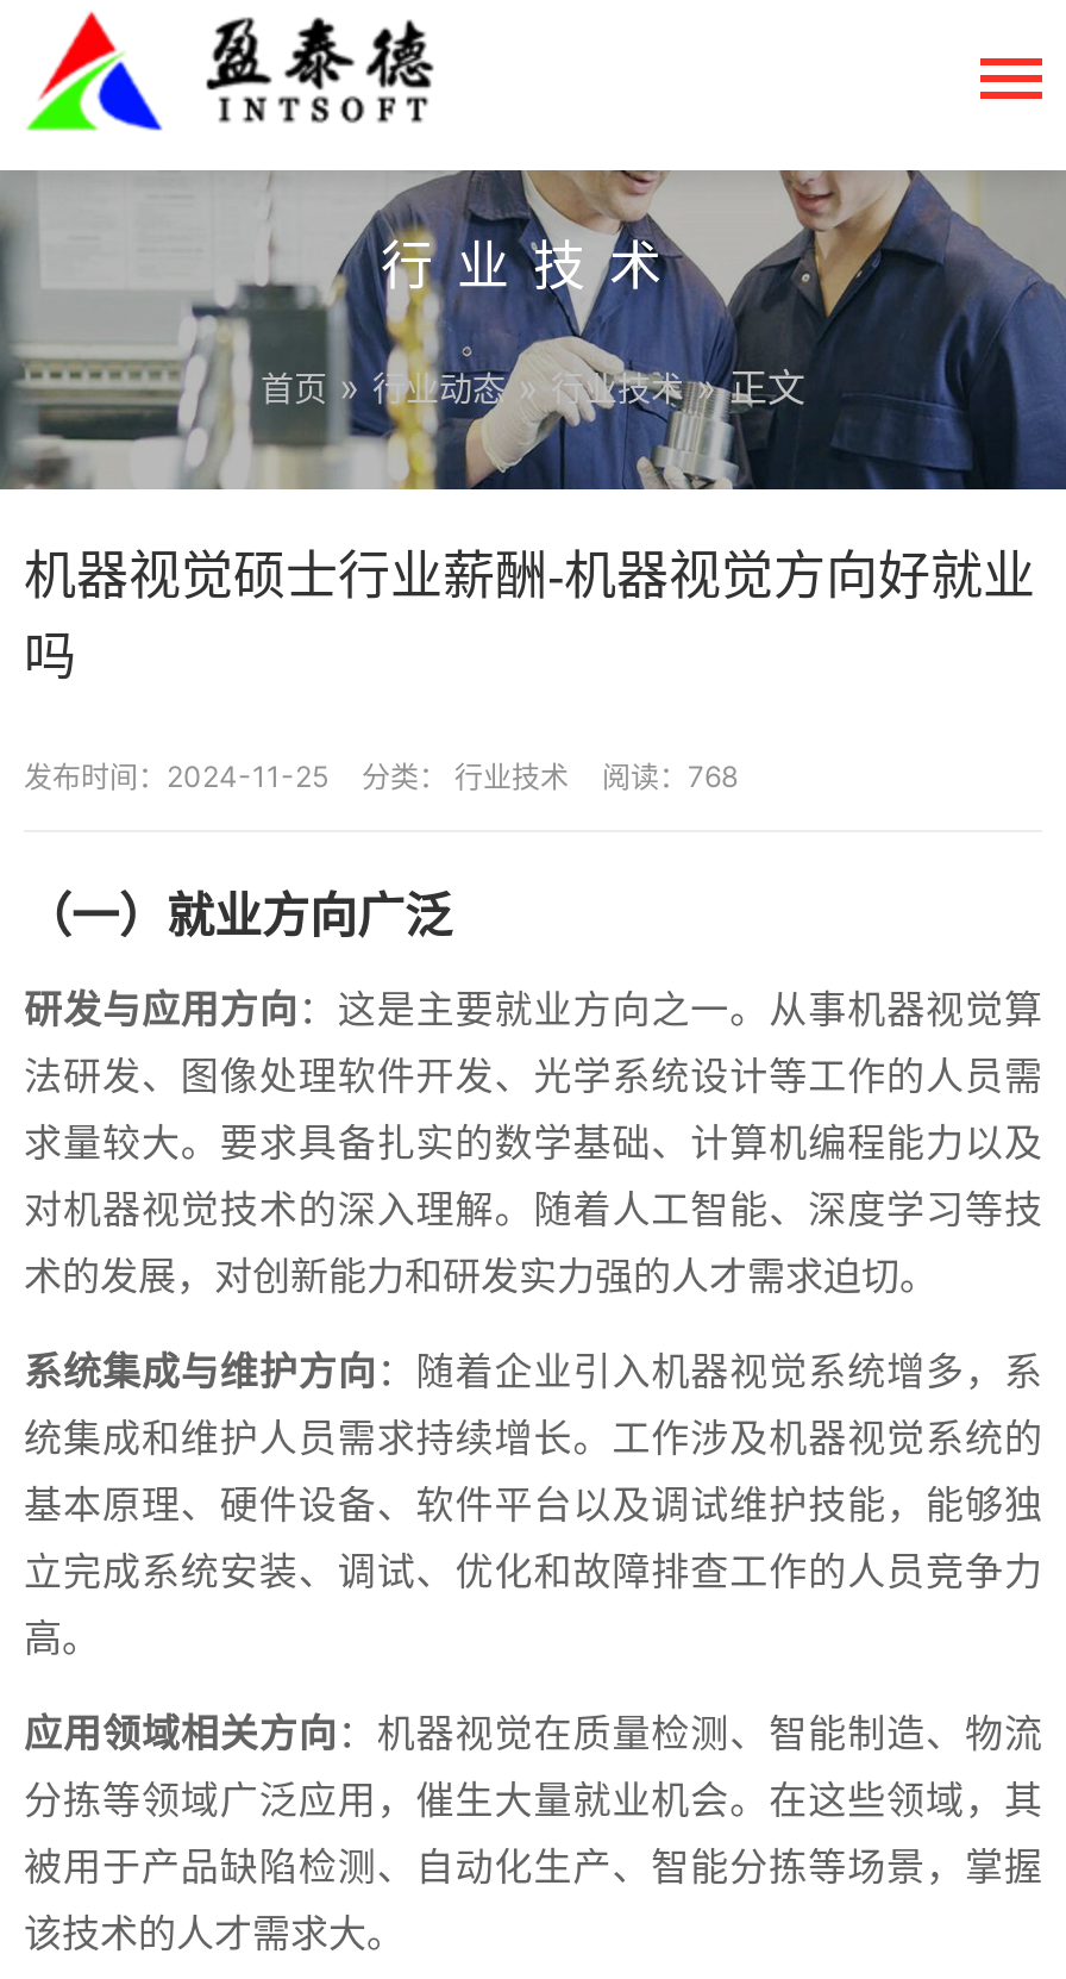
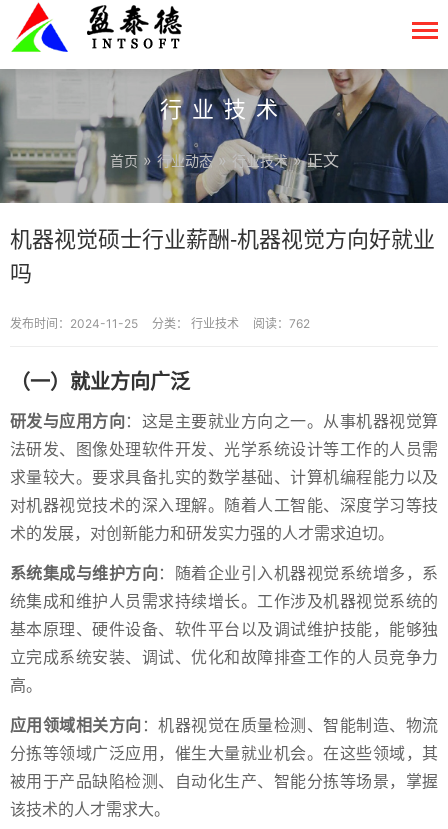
[24,758,738,794] 发布时间：2024-11-25 分类：行业技术 阅读：768 -> [10,316,310,331] 发布时间：2024-11-25 分类：行业技术 阅读：762

